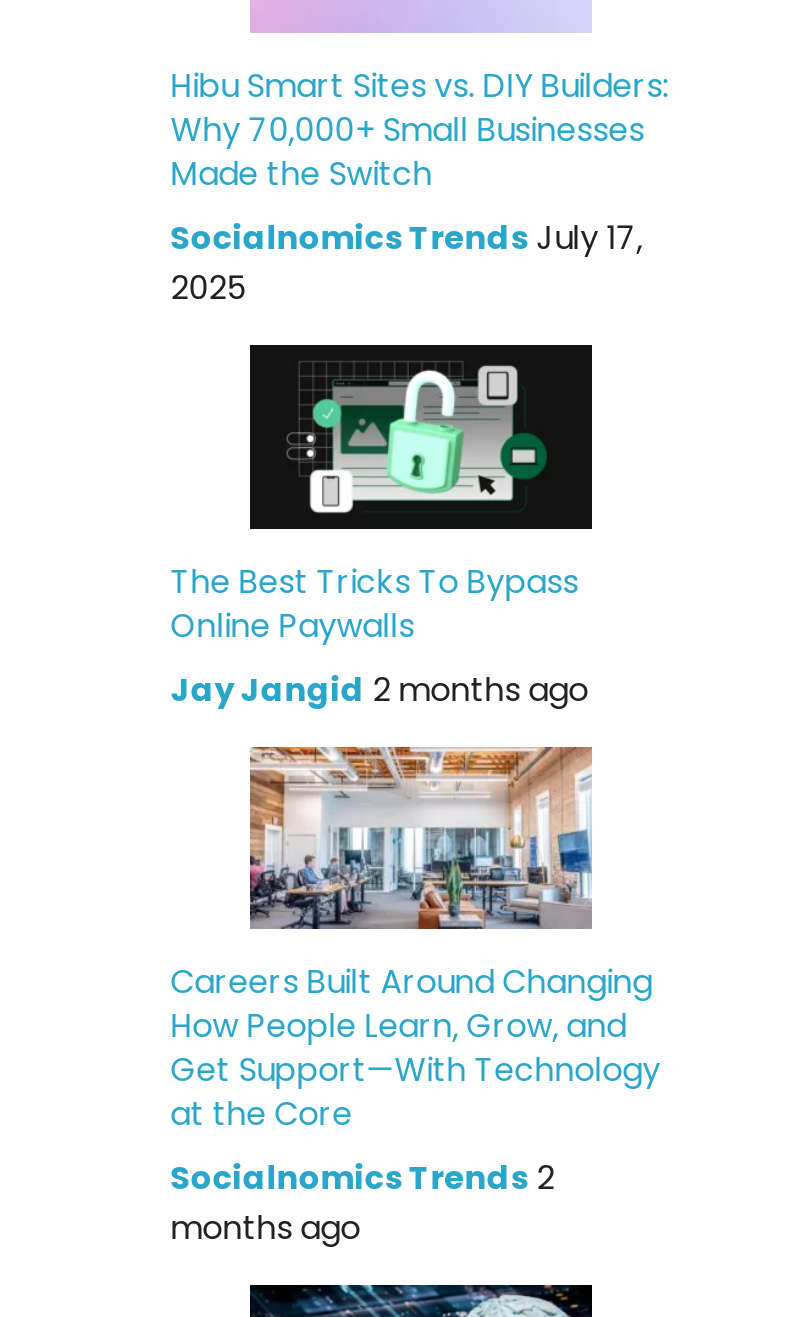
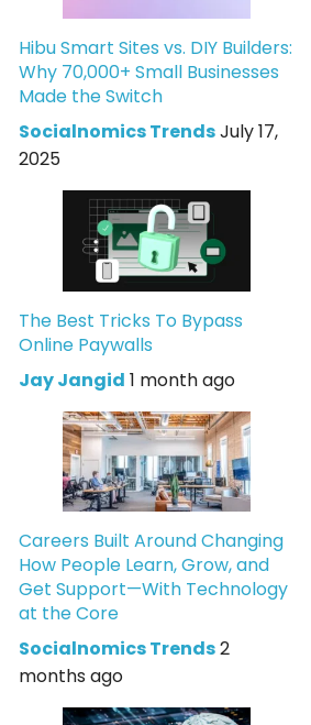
[170,666,588,712] Jay Jangid 2 months ago -> [19,367,235,392] Jay Jangid 1 month ago

